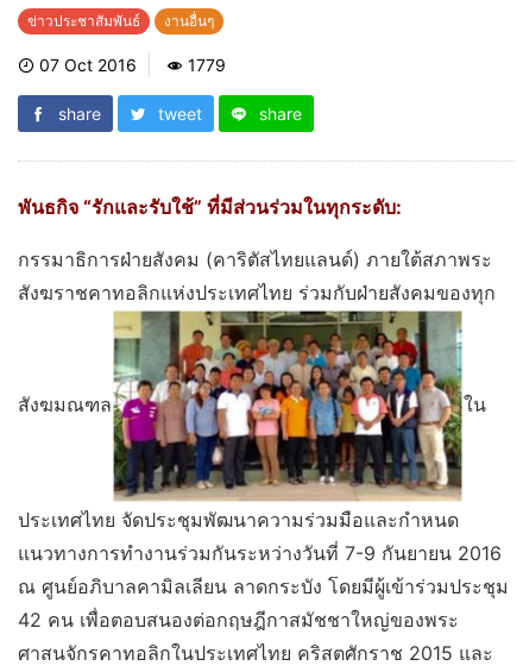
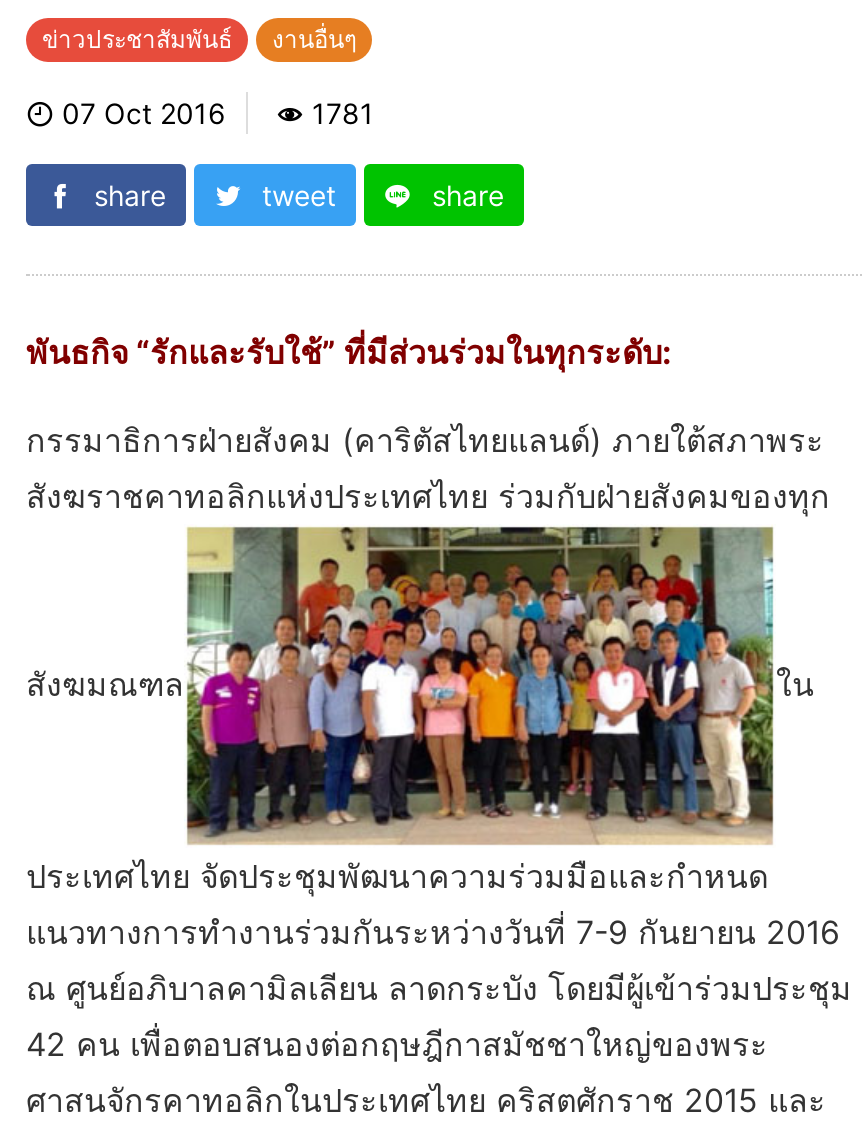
[183,55,226,75] 1779 -> [304,96,374,130] 1781

